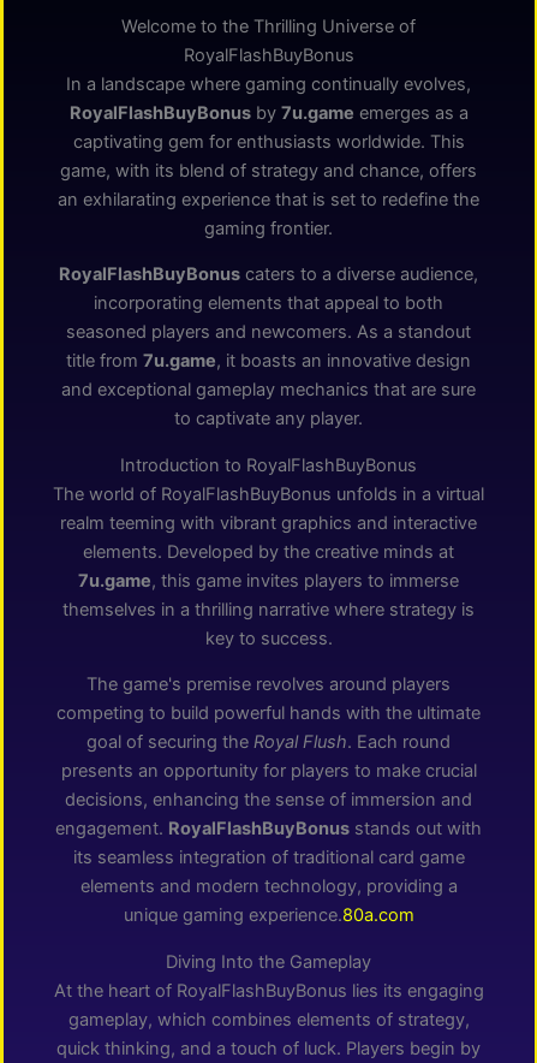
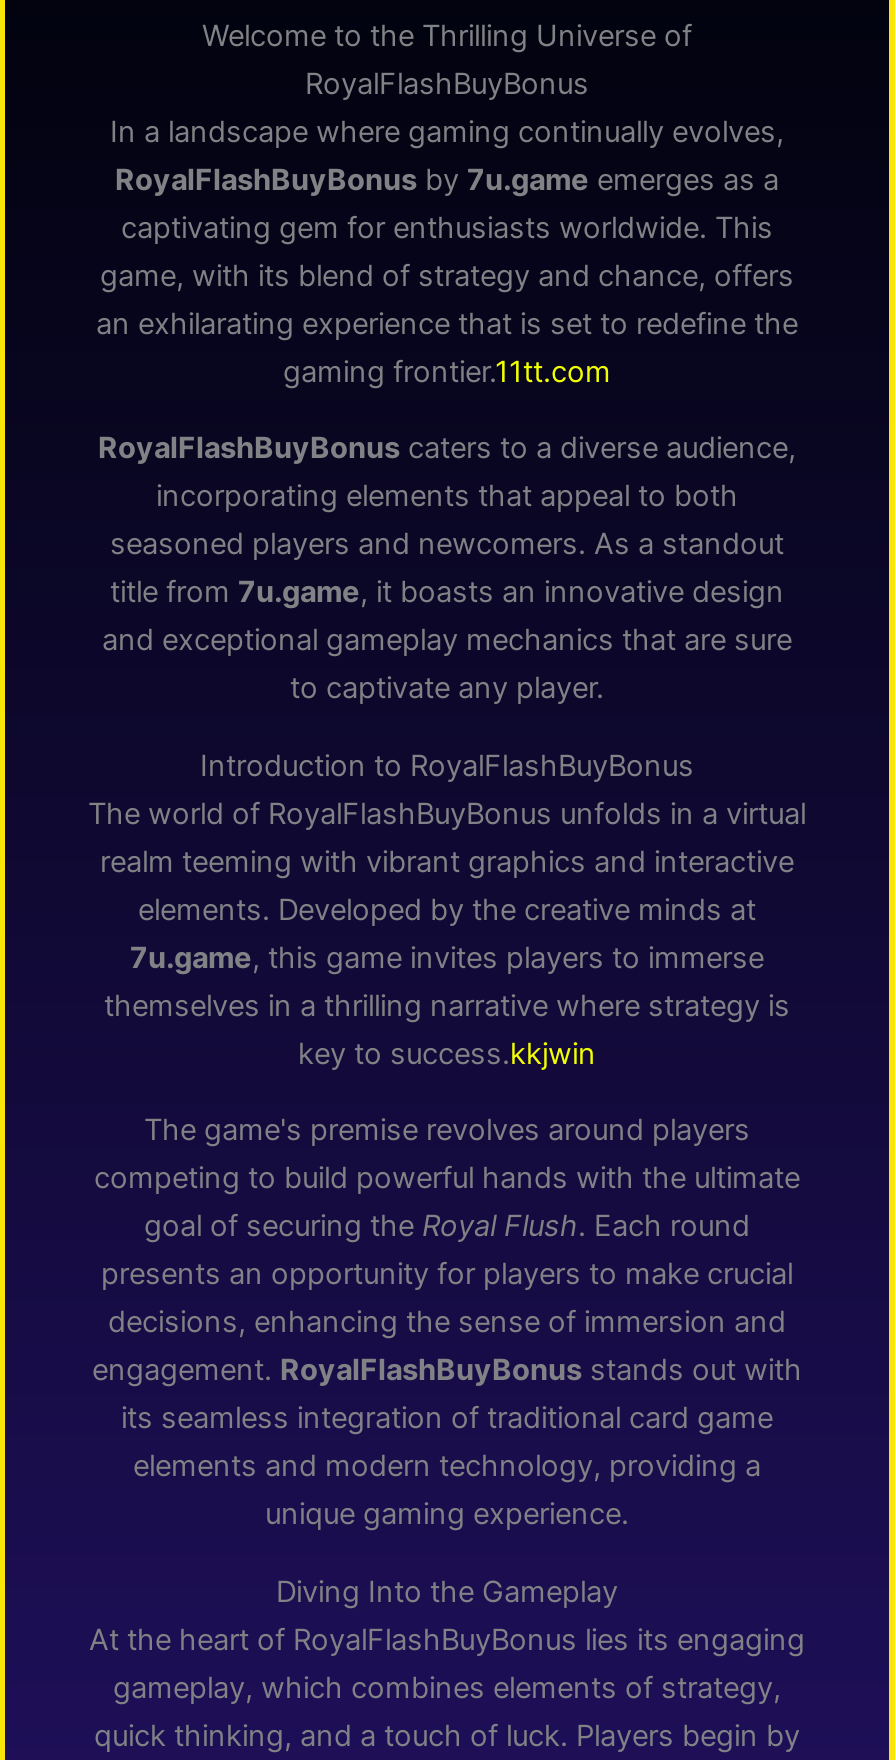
[205,217,333,239] gaming frontier. -> [283,353,611,389] gaming frontier.11tt.com
[205,628,333,649] key to success. -> [298,1036,596,1072] key to success.kkjwin
[124,905,414,927] unique gaming experience.80a.com -> [265,1497,629,1533] unique gaming experience.

